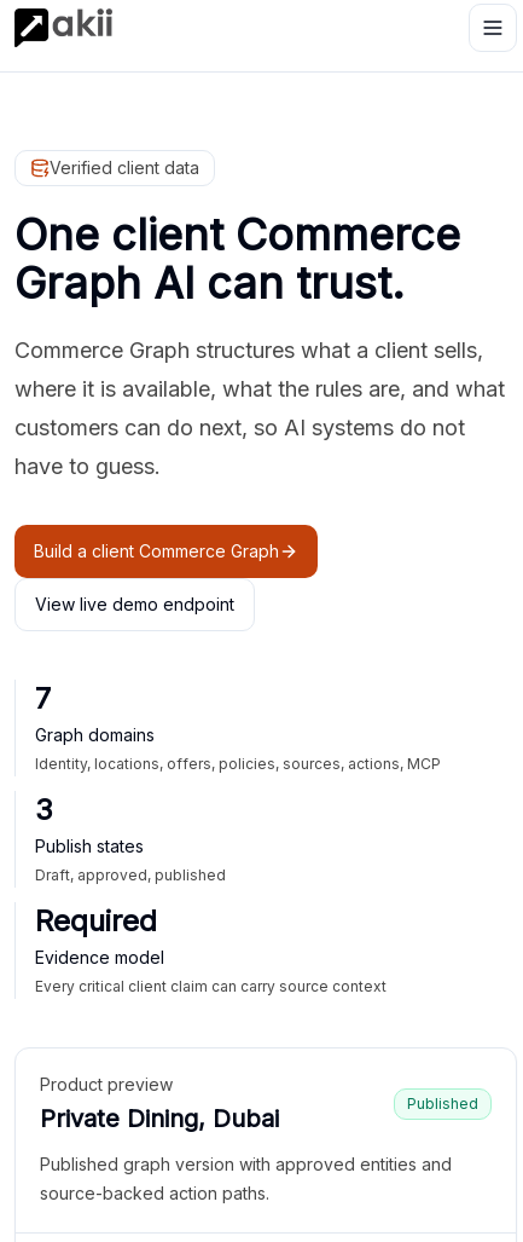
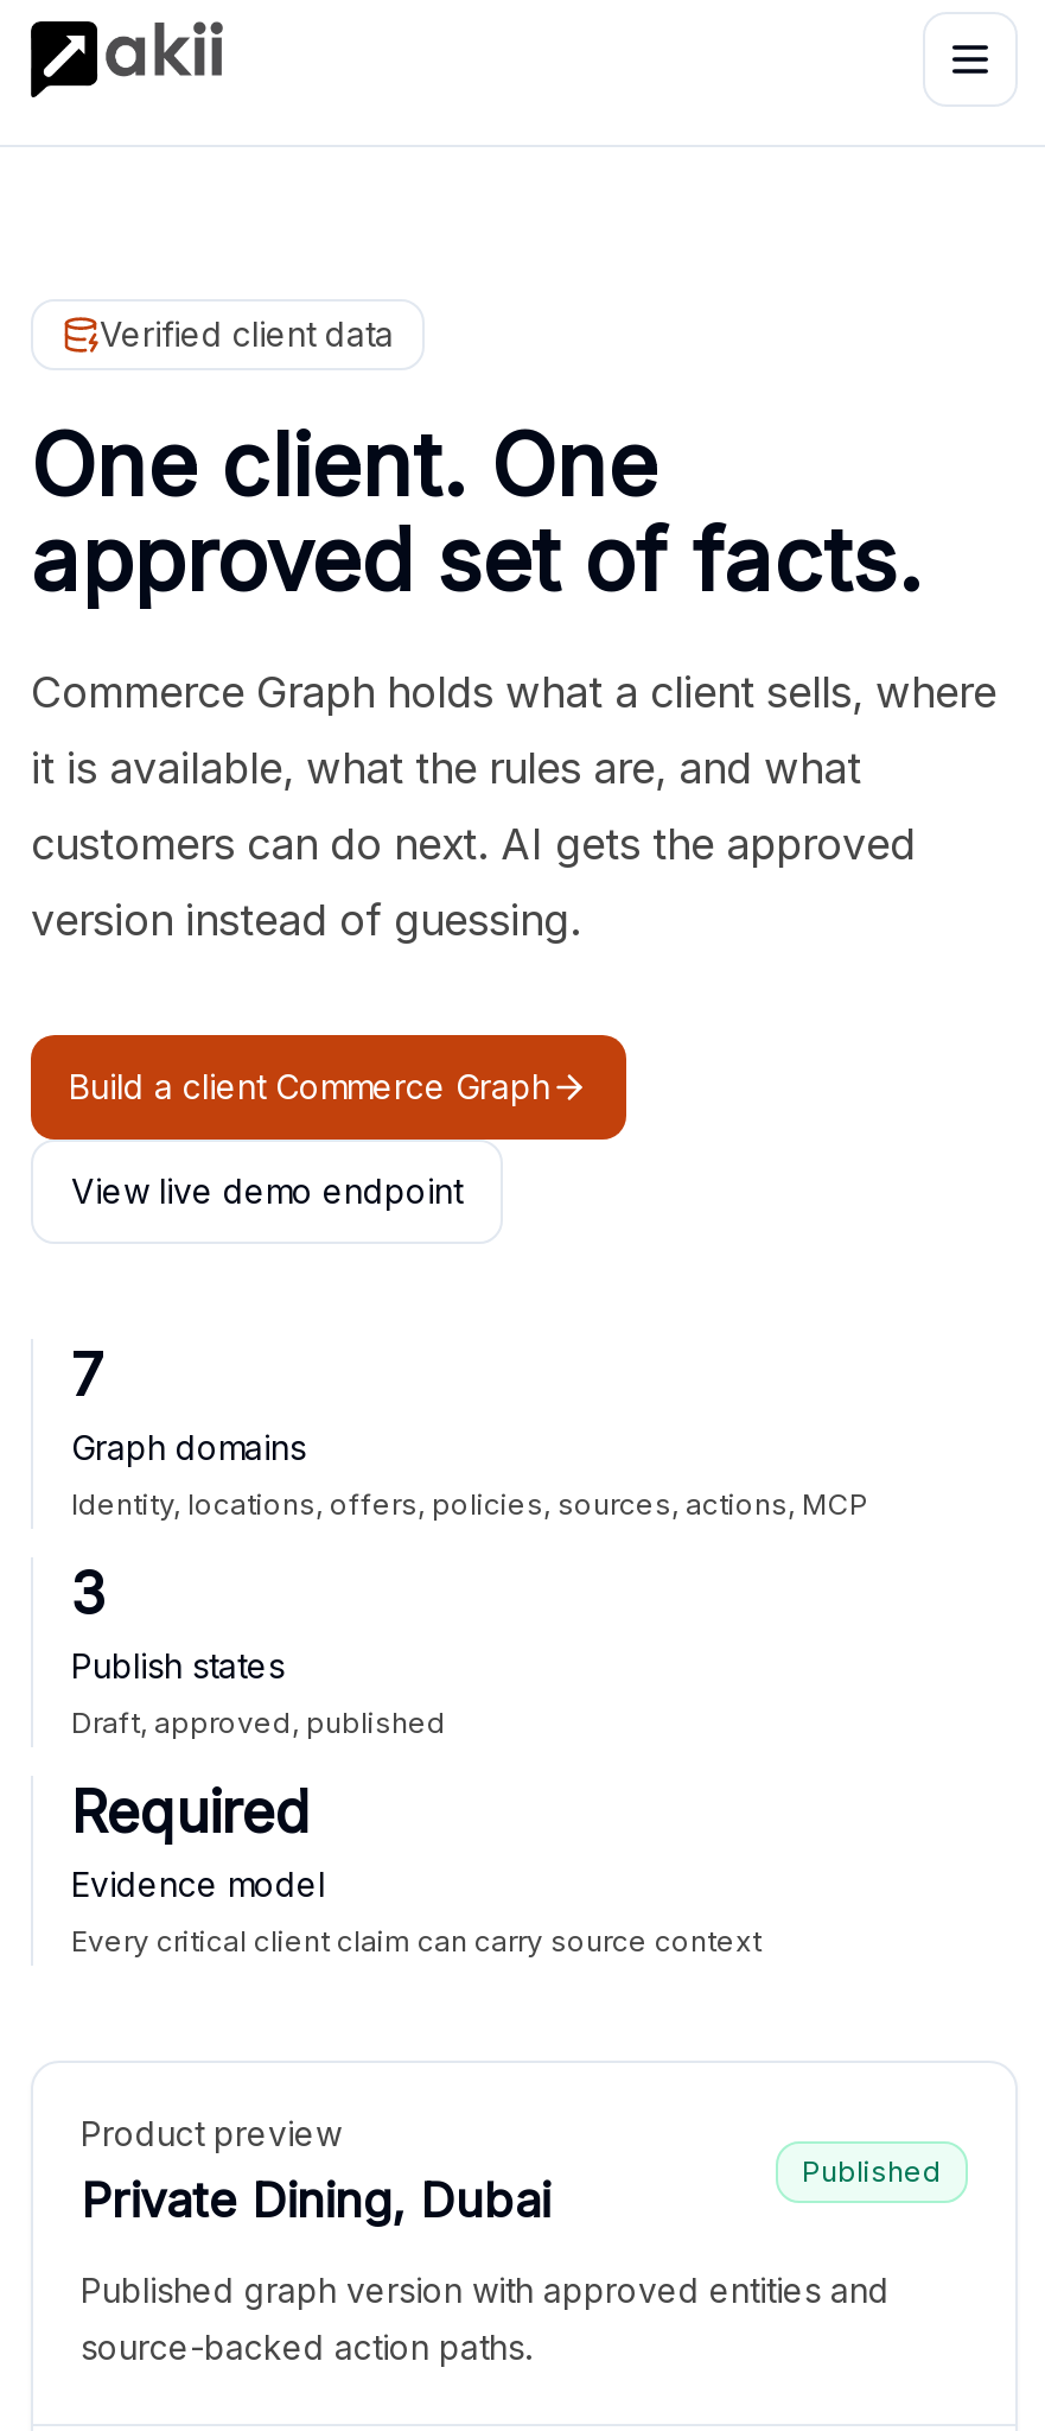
[14,208,460,310] One client Commerce | Graph AI can trust. -> [31,413,923,612] One client. One | approved set of facts.
[14,337,483,363] Commerce Graph structures what a client sells, -> [31,667,996,717] Commerce Graph holds what a client sells, where
[14,376,505,402] where it is available, what the rules are, and what -> [31,743,861,793] it is available, what the rules are, and what
[14,415,465,440] customers can do next, so AI systems do not -> [31,819,916,869] customers can do next. AI gets the approved
[14,454,161,479] have to guess. -> [31,895,581,945] version instead of guessing.

